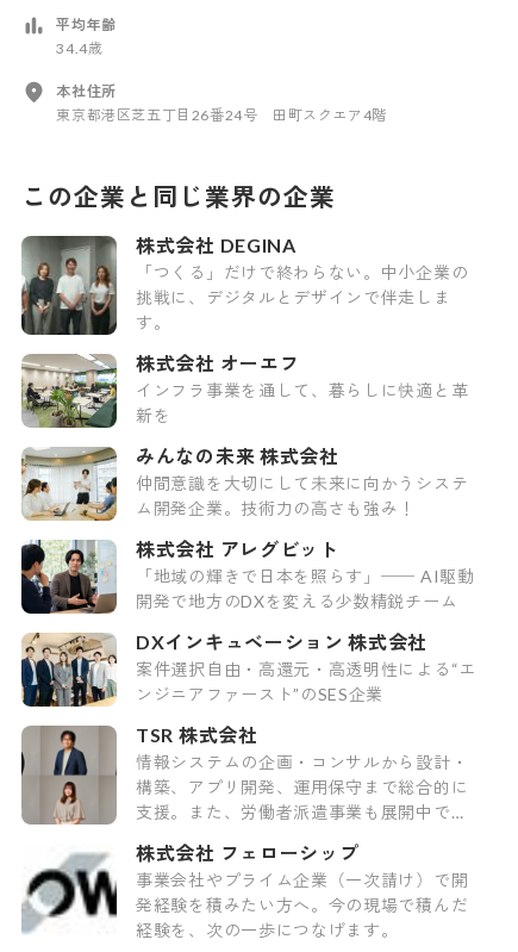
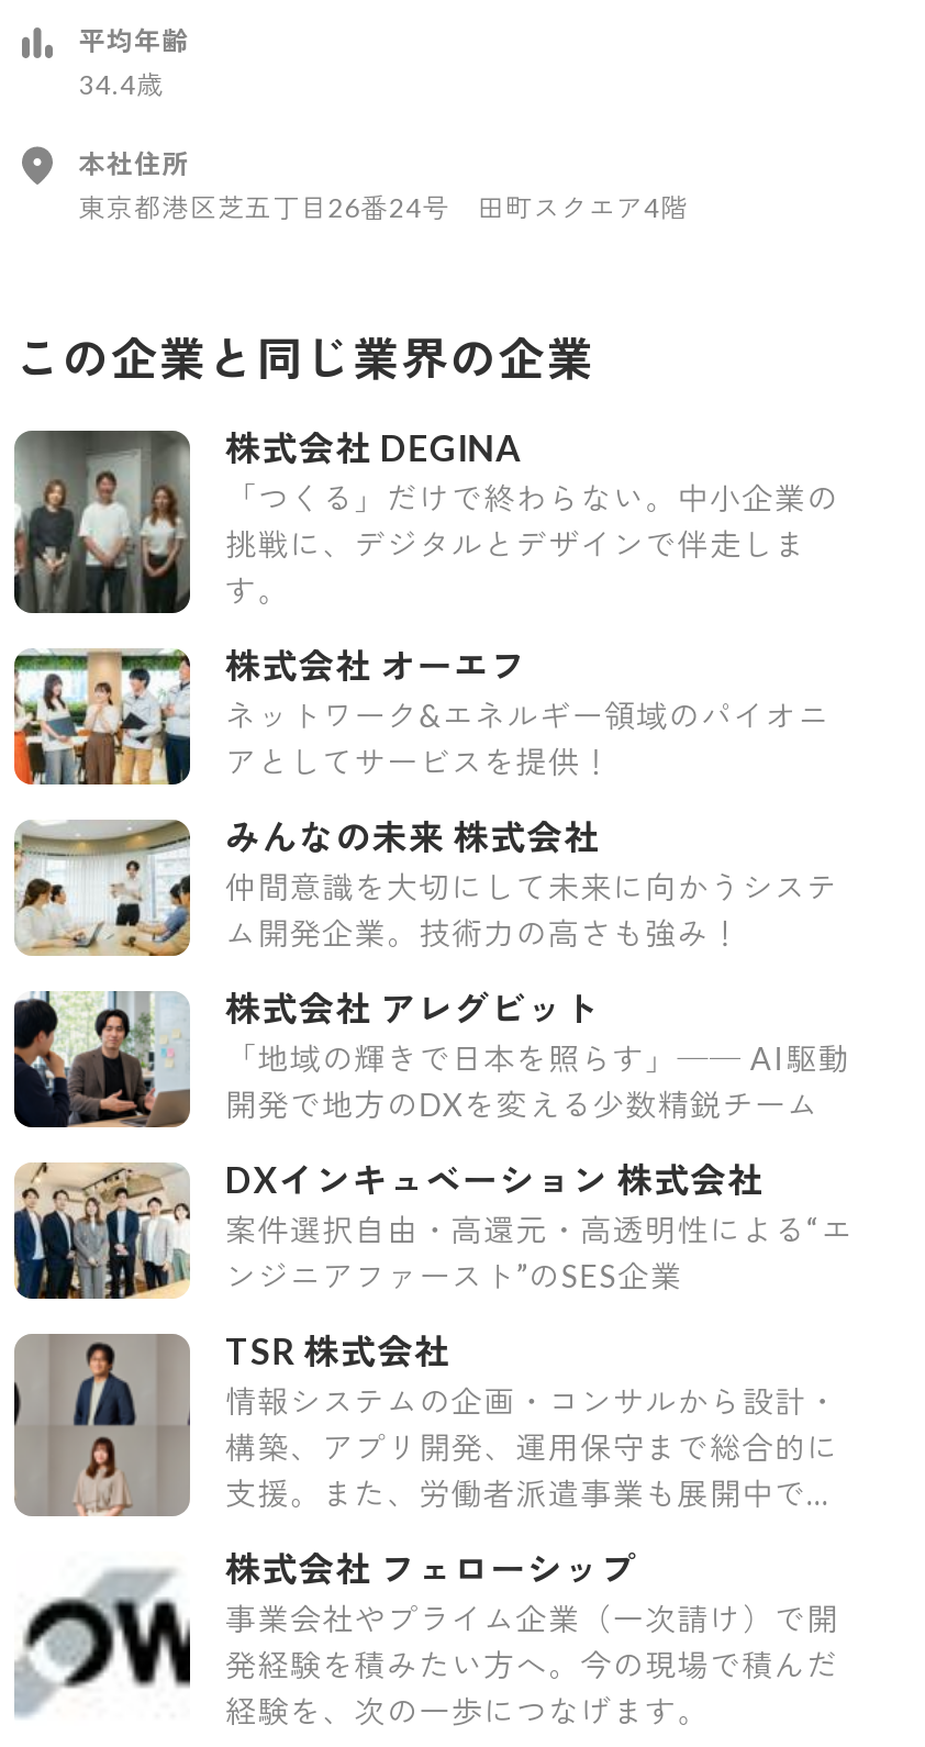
[21,354,468,429] [image] | インフラ事業を通して、暮らしに快適と革 | 新を -> [12,648,830,787] [image] | ネットワーク&エネルギー領域のパイオニ | アとしてサービスを提供！

